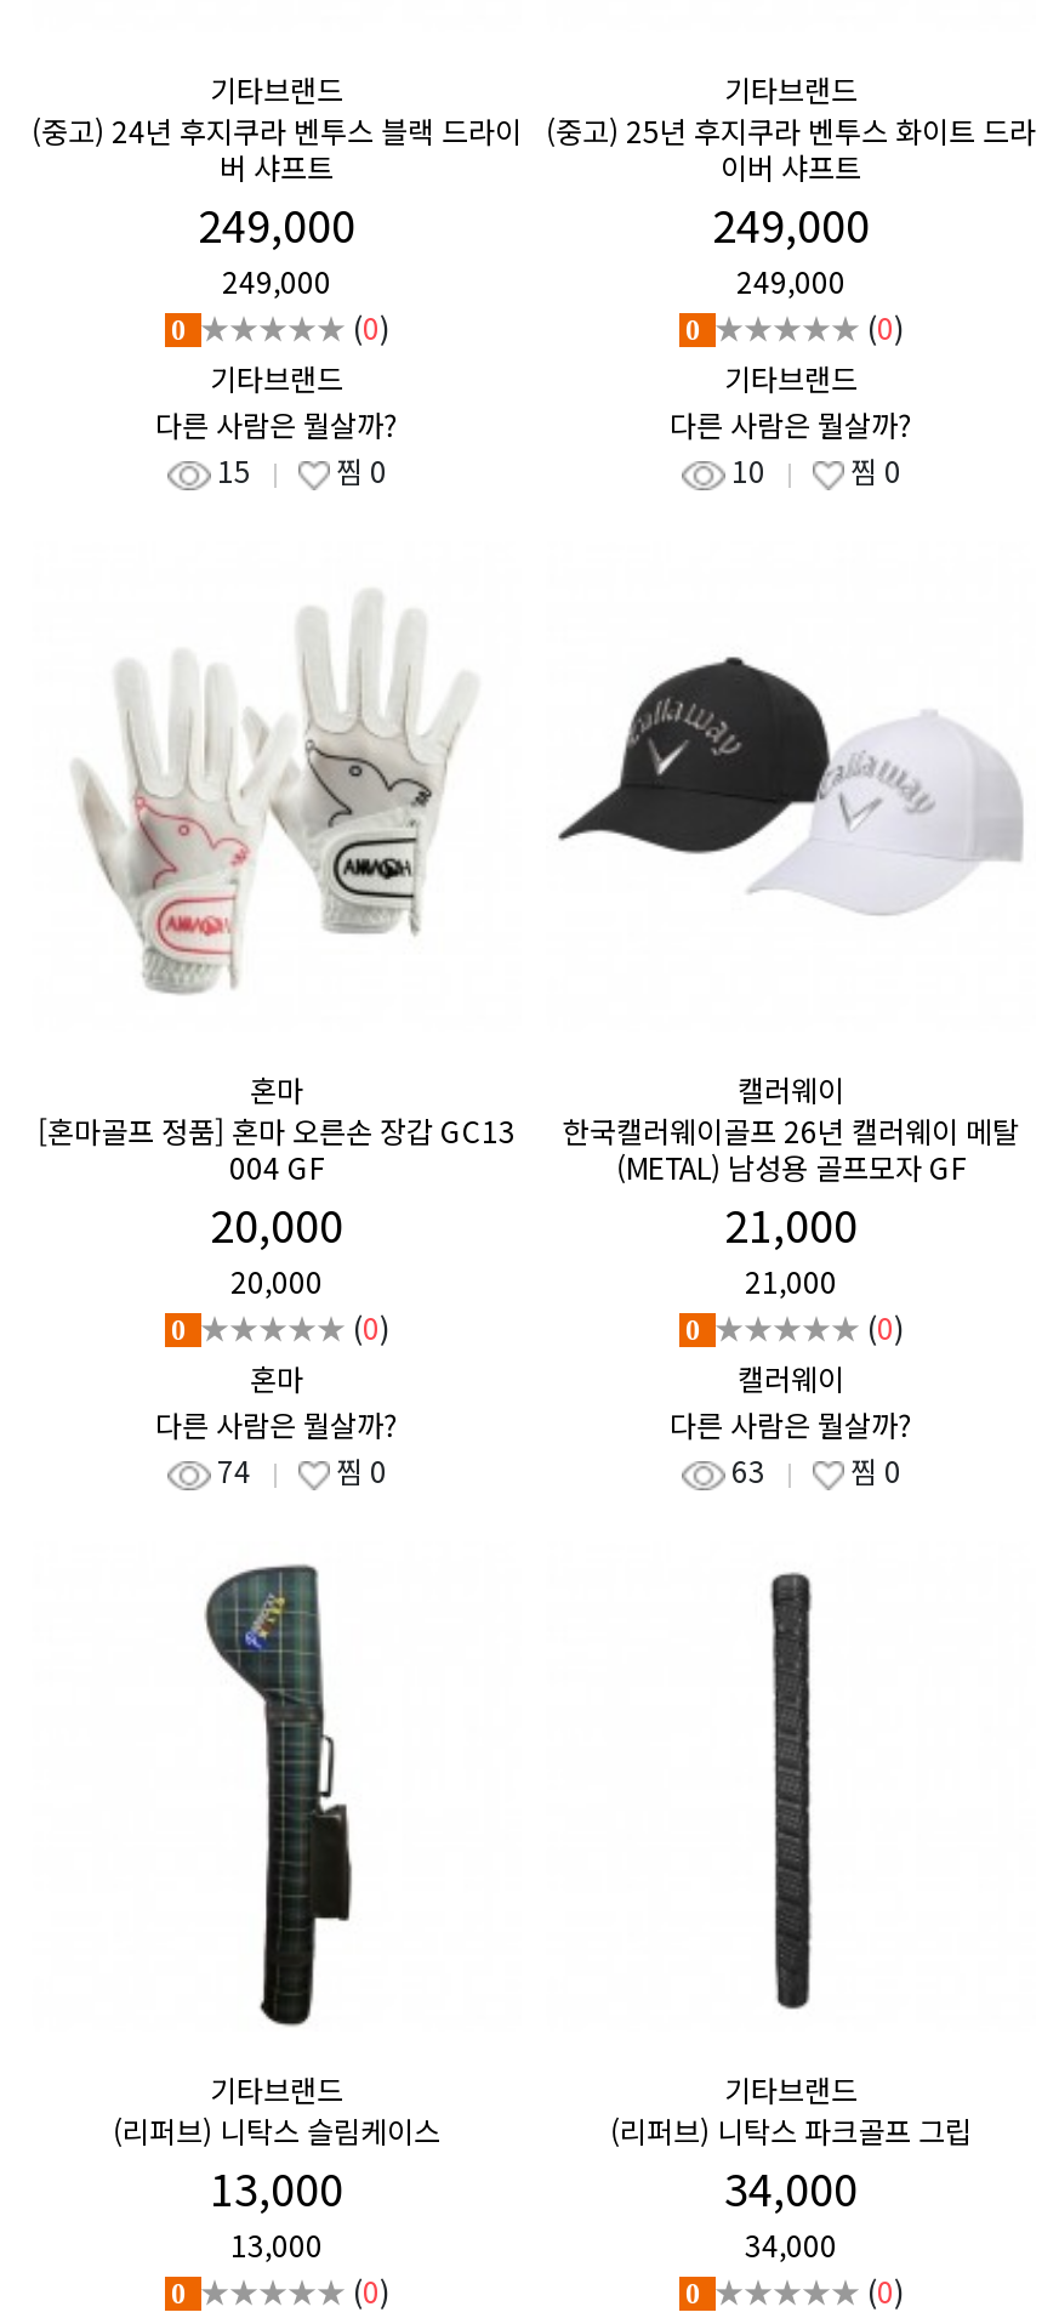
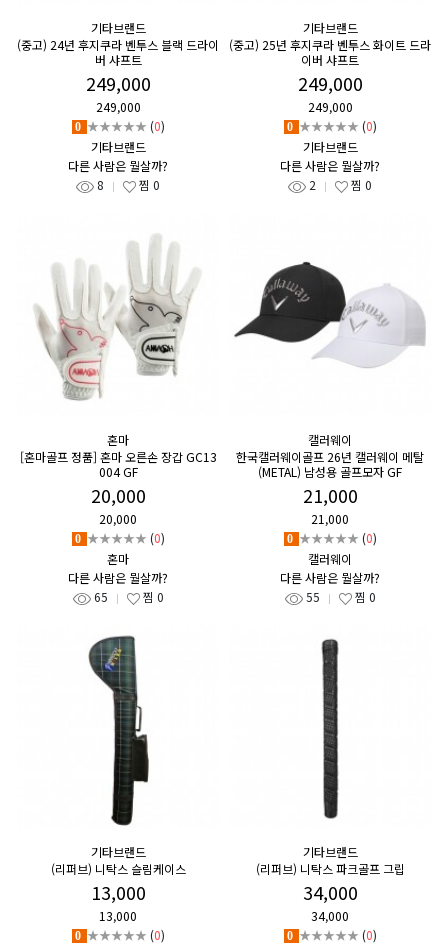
[217,449,387,490] 15 찜 0 -> [97,176,160,193] 8 찜 0
[731,449,901,490] 10 찜 0 -> [309,176,372,193] 2 찜 0
[217,1449,387,1490] 74 찜 0 -> [93,588,163,605] 65 찜 0
[731,1449,901,1490] 63 찜 0 -> [305,588,375,605] 55 찜 0

